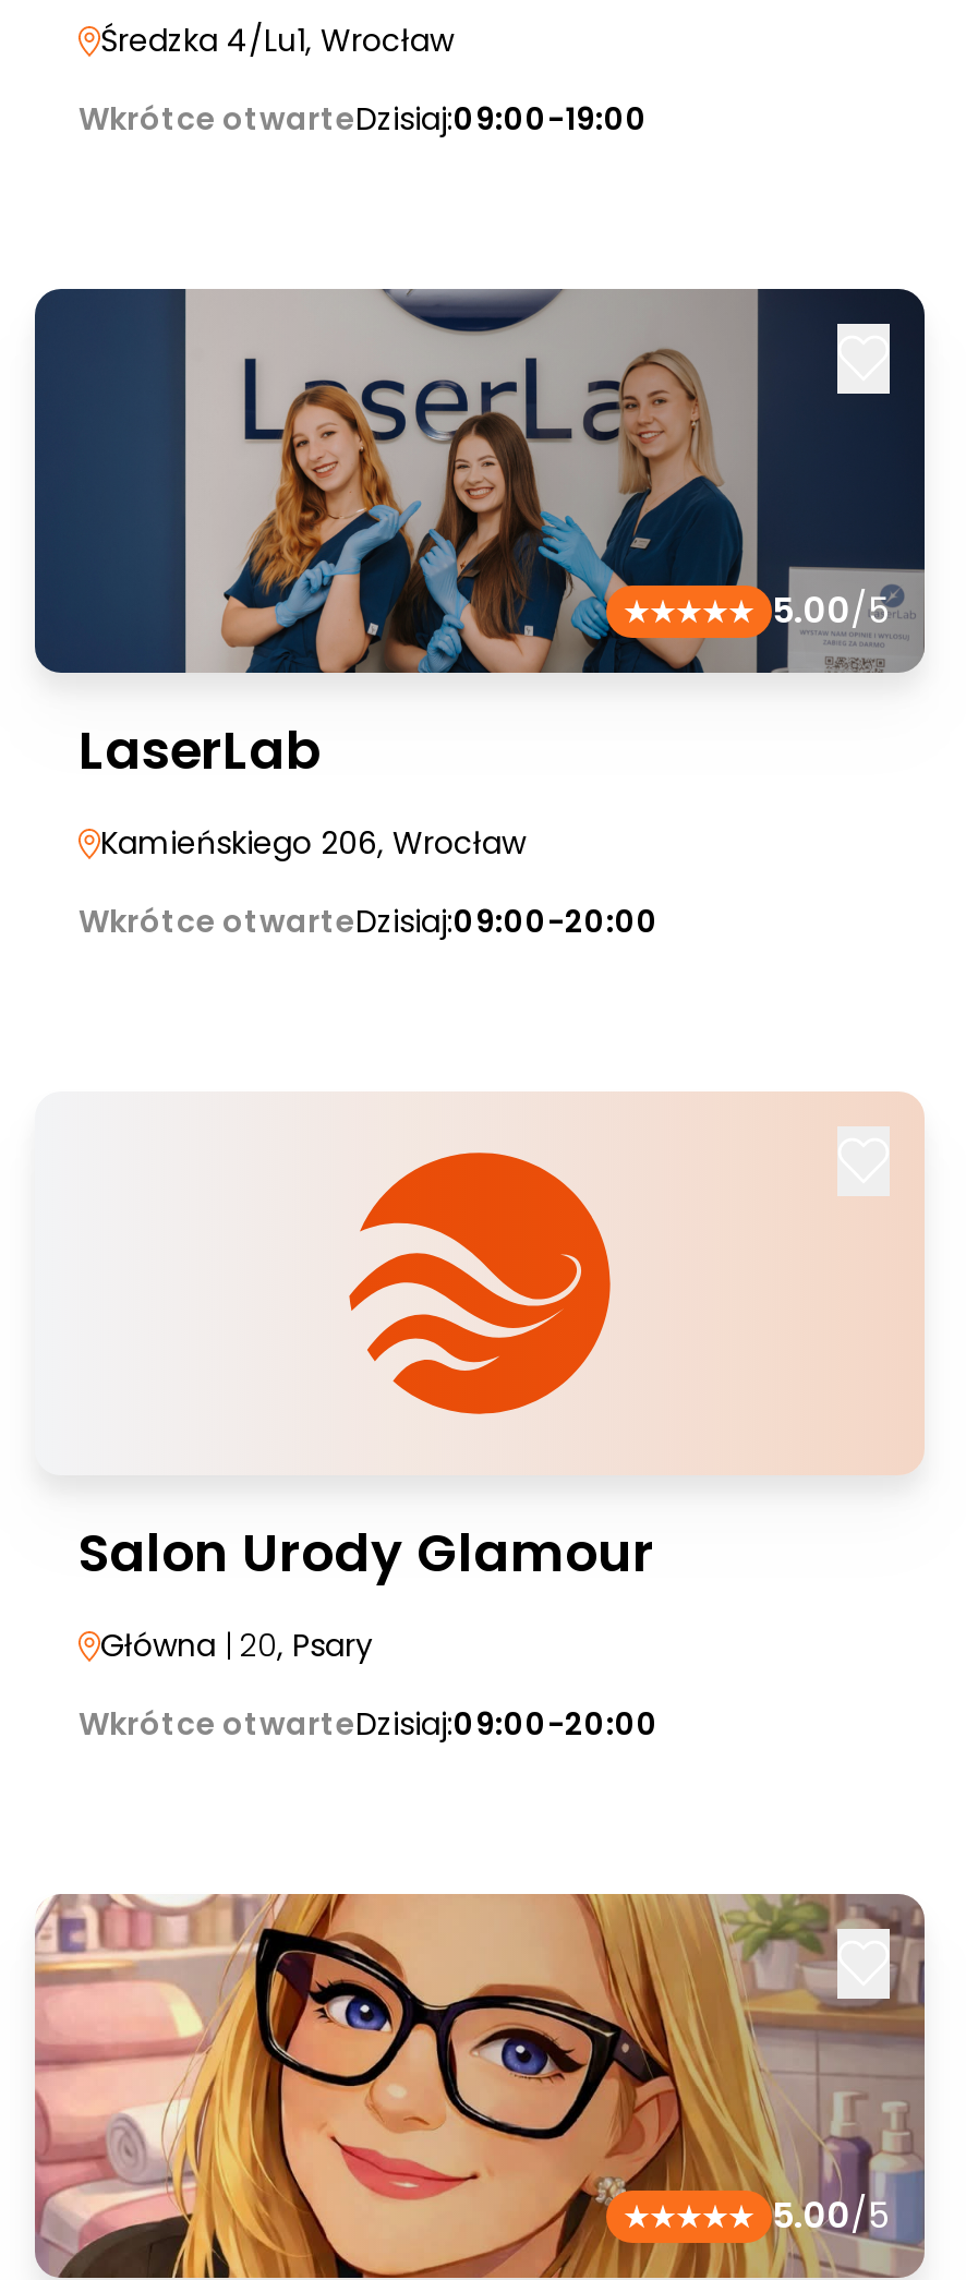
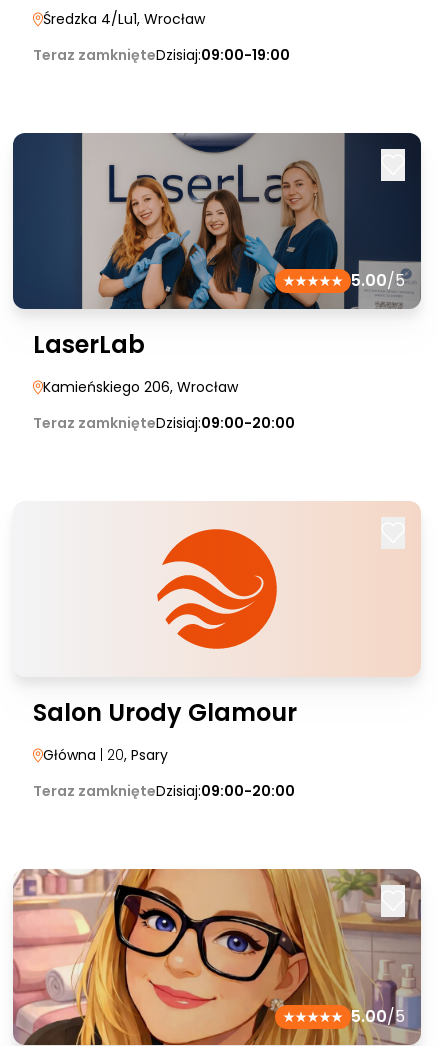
[79,97,648,141] Wkrótce otwarteDzisiaj:09:00-19:00 -> [33,45,290,65] Teraz zamknięteDzisiaj:09:00-19:00
[79,900,659,943] Wkrótce otwarteDzisiaj:09:00-20:00 -> [33,413,295,433] Teraz zamknięteDzisiaj:09:00-20:00
[79,1702,659,1746] Wkrótce otwarteDzisiaj:09:00-20:00 -> [33,781,295,801] Teraz zamknięteDzisiaj:09:00-20:00

